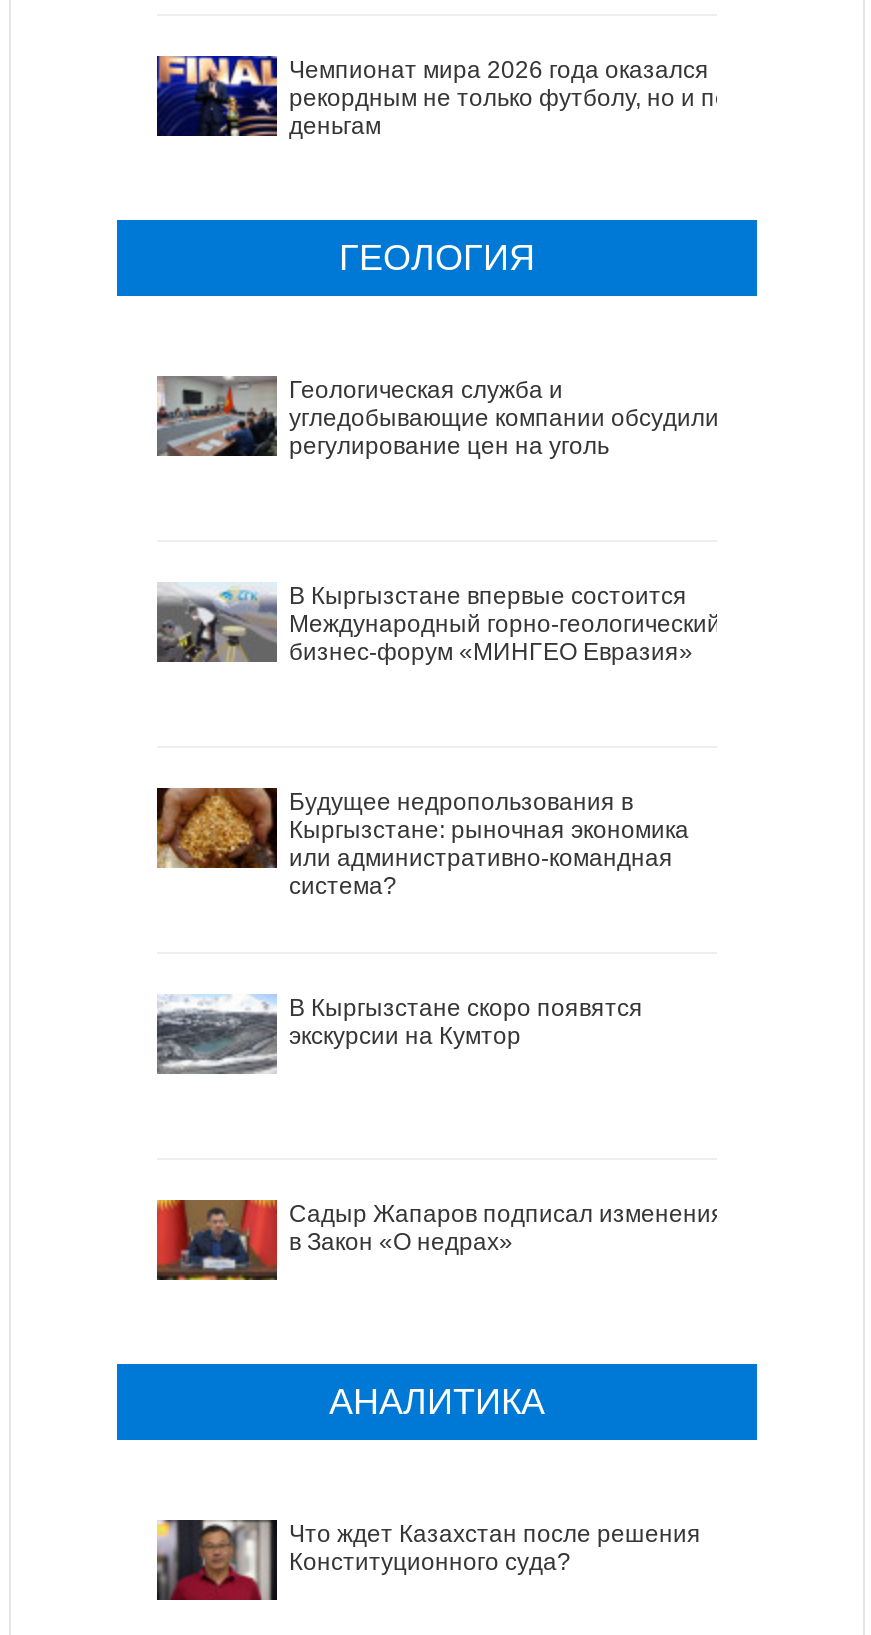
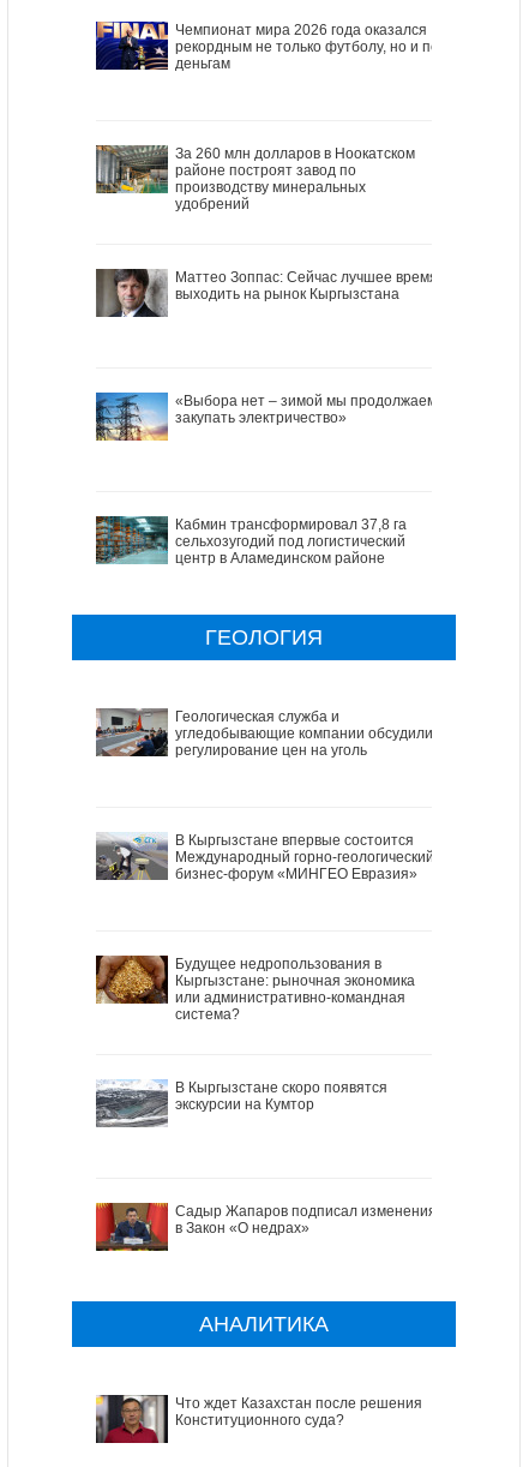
none -> [95,144,415,212] [image] | За 260 млн долларов в Ноокатском | районе построят завод по | производству минеральных | удобрений
none -> [95,268,438,318] [image] | Маттео Зоппас: Сейчас лучшее время | выходить на рынок Кыргызстана
none -> [95,391,437,442] [image] | «Выбора нет – зимой мы продолжаем | закупать электричество»
none -> [95,515,407,566] [image] | Кабмин трансформировал 37,8 га | сельхозугодий под логистический | центр в Аламединском районе

